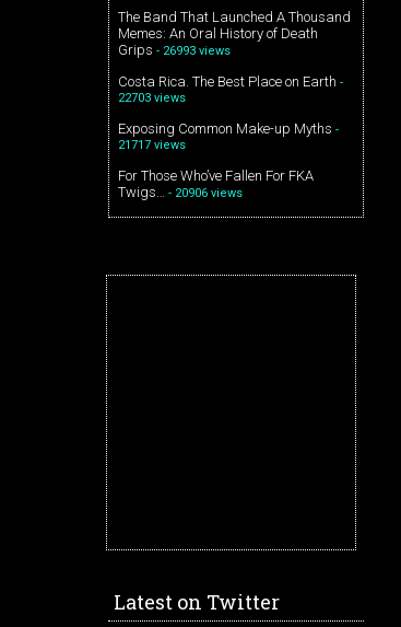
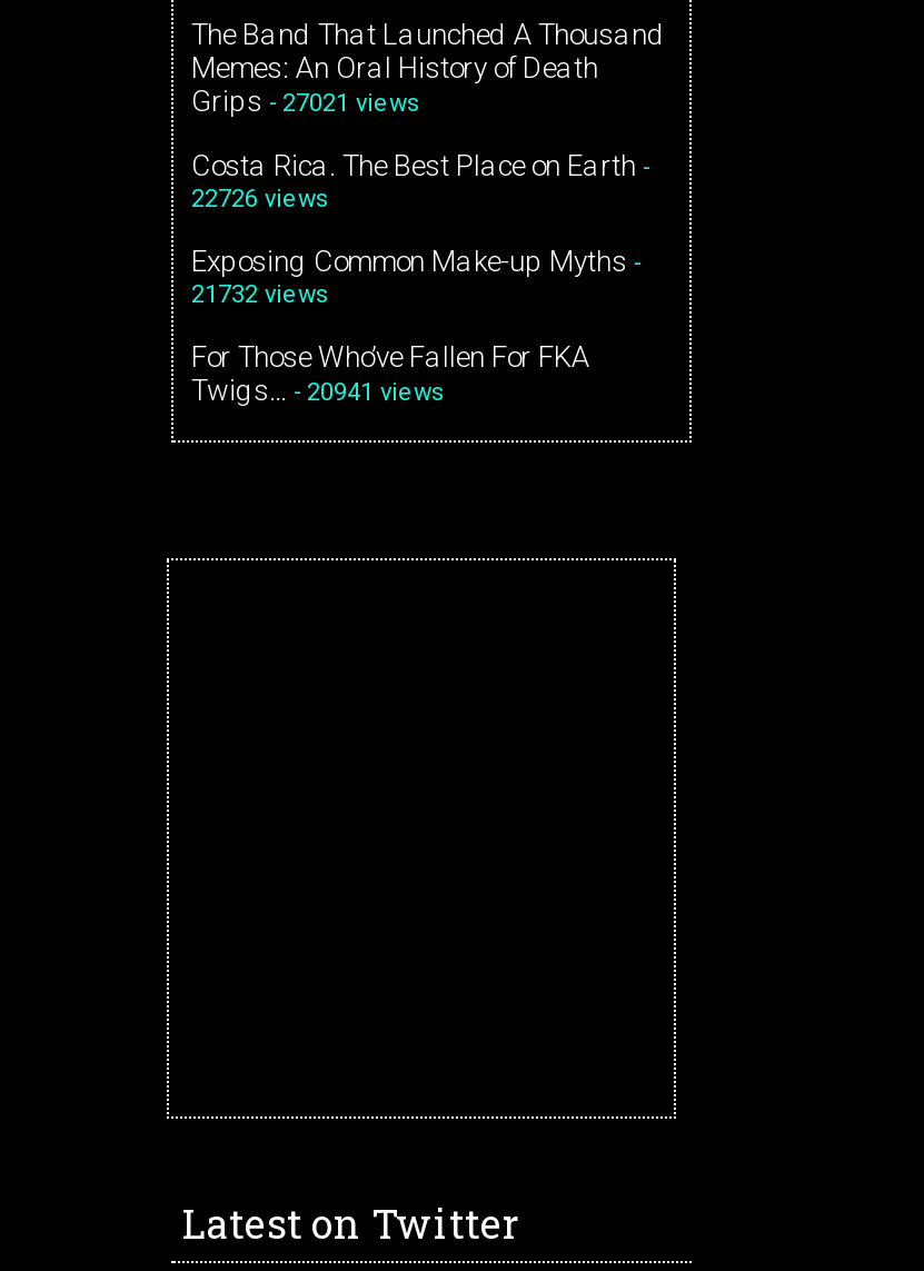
[118,42,231,58] Grips - 26993 views -> [191,85,420,118] Grips - 27021 views
[118,91,186,105] 22703 views -> [191,185,329,214] 22726 views
[118,138,186,152] 21717 views -> [191,280,329,309] 21732 views
[118,184,243,200] Twigs… - 20906 views -> [191,374,445,407] Twigs… - 20941 views

